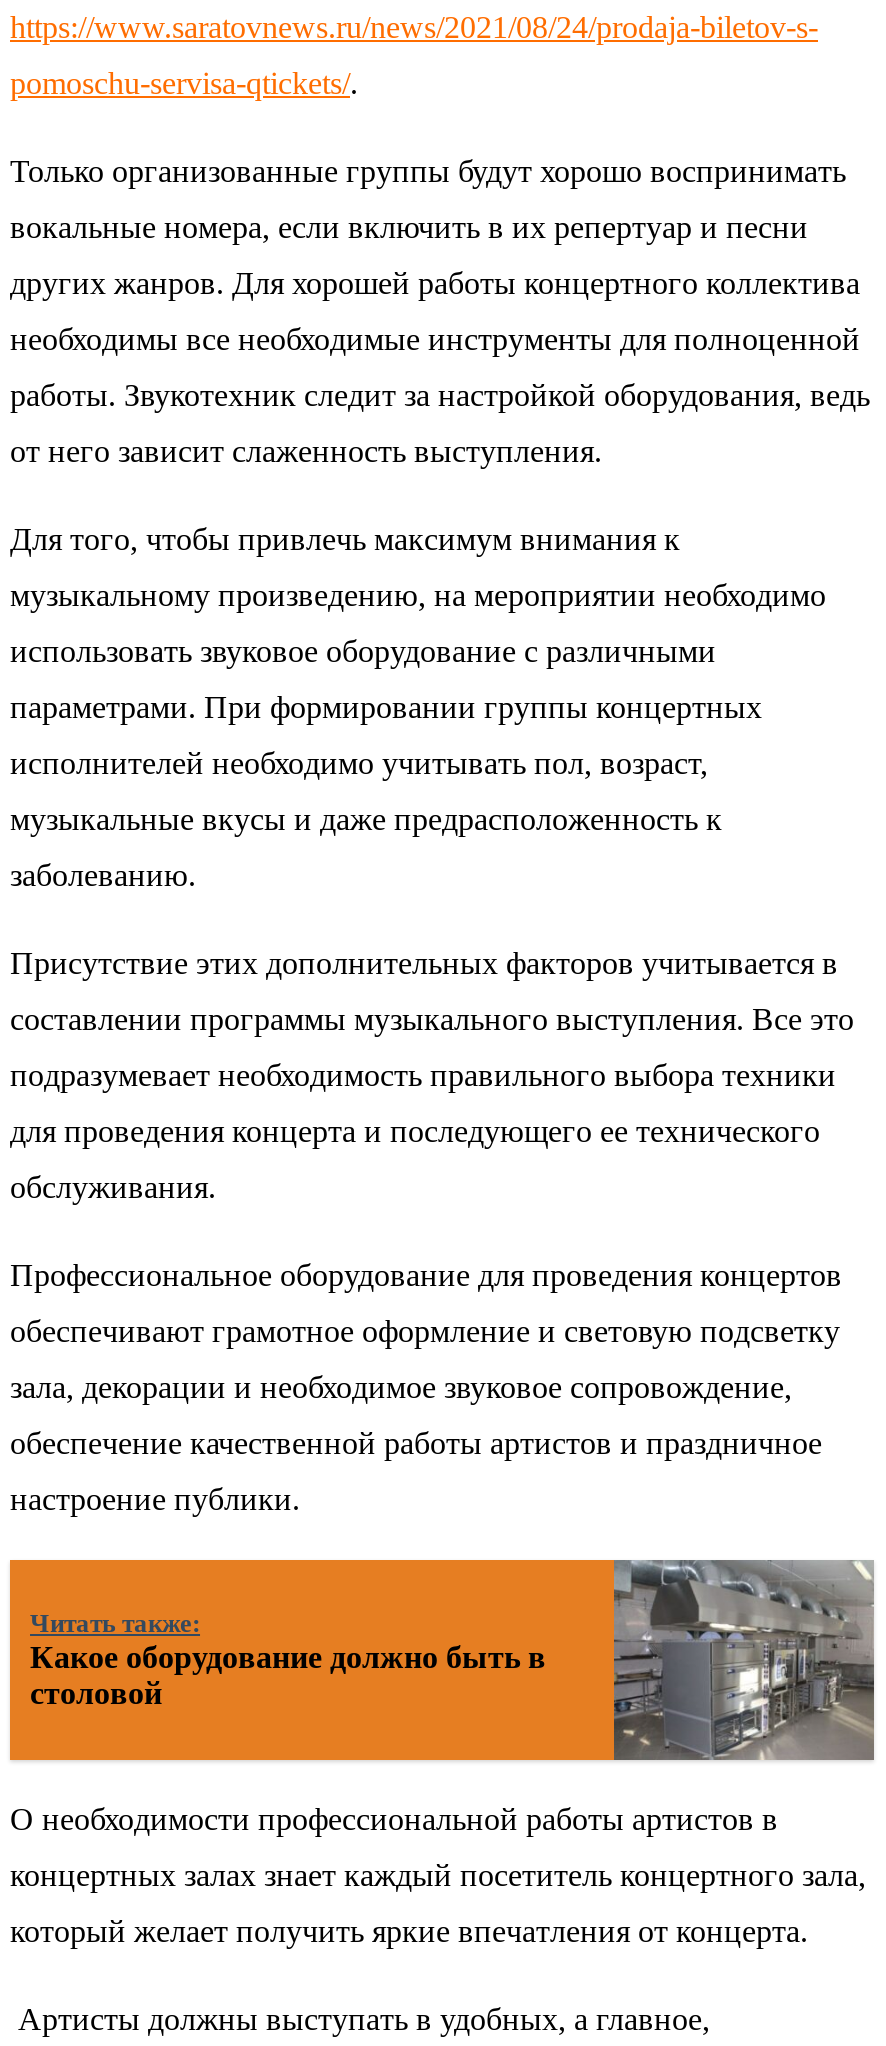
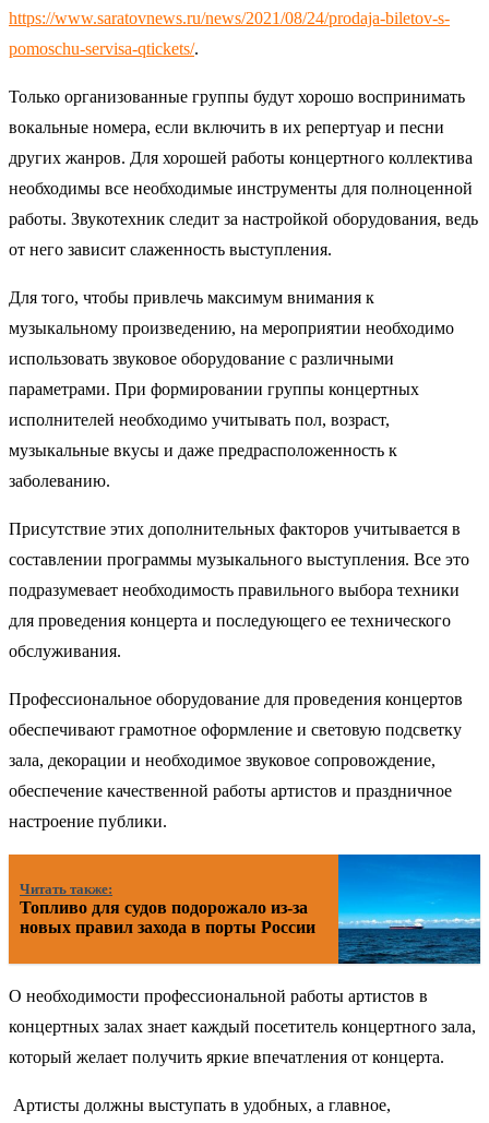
[30,1558,876,1762] [image] | Какое оборудование должно быть в | столовой -> [20,853,481,965] [image] | Топливо для судов подорожало из-за | новых правил захода в порты России

